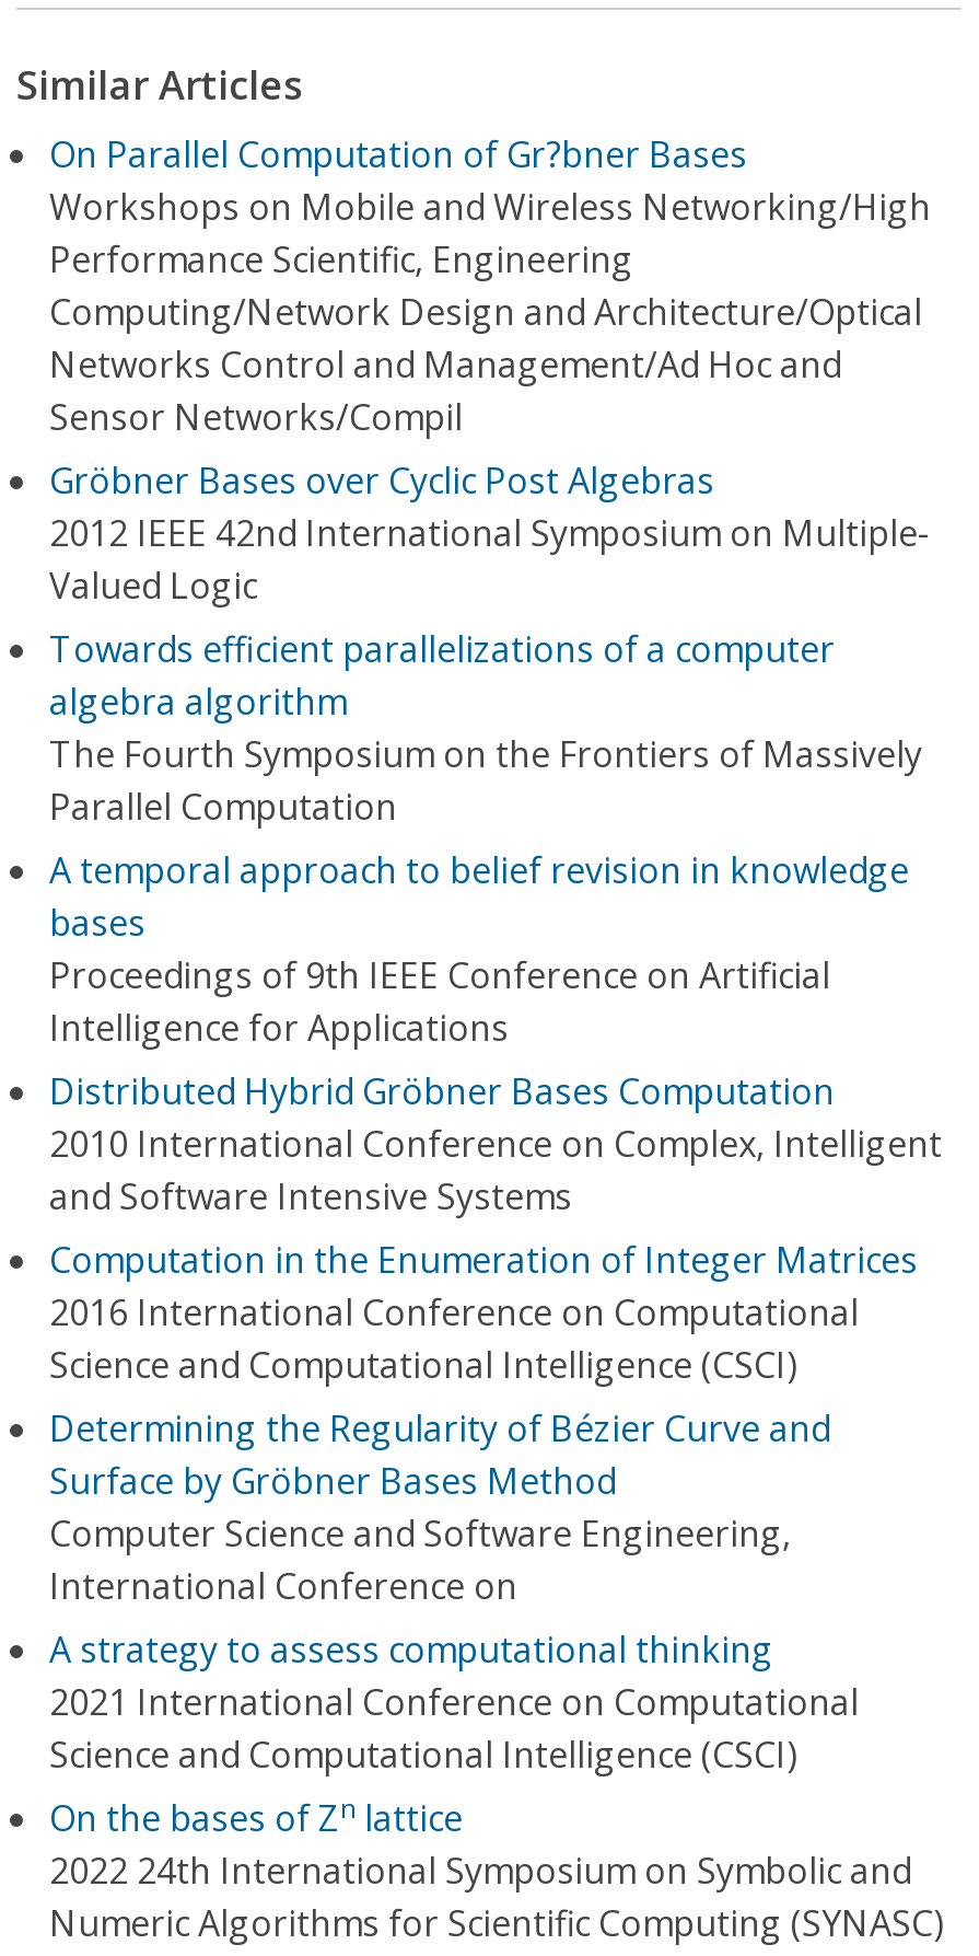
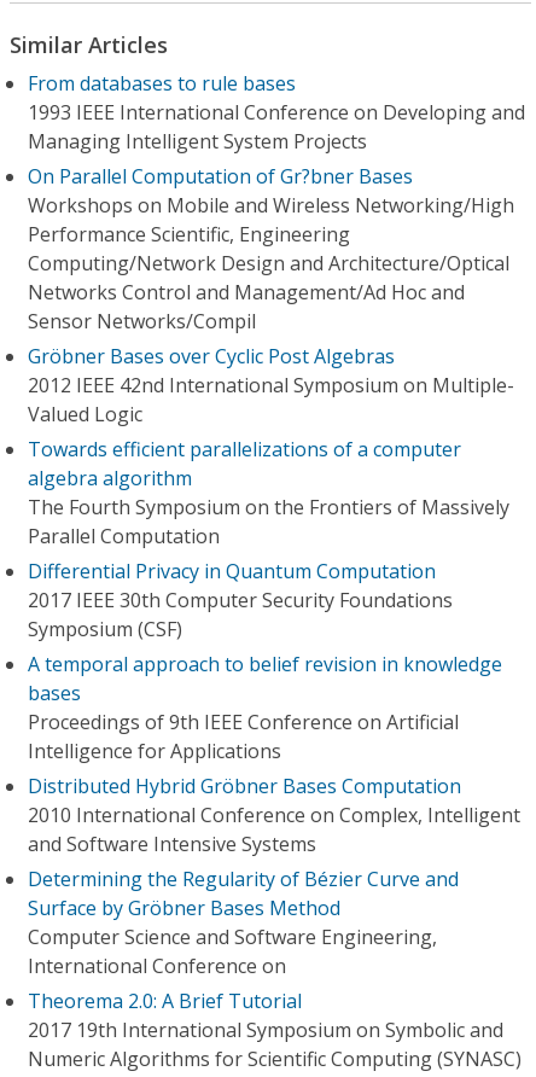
none -> [28,70,525,155] From databases to rule bases | 1993 IEEE International Conference on Developing and | Managing Intelligent System Projects
moved [49,130,931,831] -> [28,163,514,549]: On Parallel Computation of Gr?bner Bases | Workshops on Mobile and Wireless Networking/High | Performance Scientific, Engineering | ... | The Fourth Symposium on the Frontiers of Massively | Parallel Computation
none -> [28,558,453,642] Differential Privacy in Quantum Computation | 2017 IEEE 30th Computer Security Foundations | Symposium (CSF)
moved [49,846,942,1220] -> [28,651,520,857]: A temporal approach to belief revision in knowledge | bases | Proceedings of 9th IEEE Conference on Artificial | Intelligence for Applications | Distributed Hybrid Gröbner Bases Computation | 2010 International Conference on Complex, Intelligent | and Software Intensive Systems
[49,1236,918,1389] Computation in the Enumeration of Integer Matrices | 2016 International Conference on Computational | Science and Computational Intelligence (CSCI) -> none
moved [49,1404,830,1610] -> [28,866,459,979]: Determining the Regularity of Bézier Curve and | Surface by Gröbner Bases Method | Computer Science and Software Engineering, | International Conference on
[49,1625,911,1895] A strategy to assess computational thinking | 2021 International Conference on Computational | Science and Computational Intelligence (CSCI) | On the bases of Zn lattice | 2022 24th International Symposium on Symbolic and -> [28,988,503,1043] Theorema 2.0: A Brief Tutorial | 2017 19th International Symposium on Symbolic and

